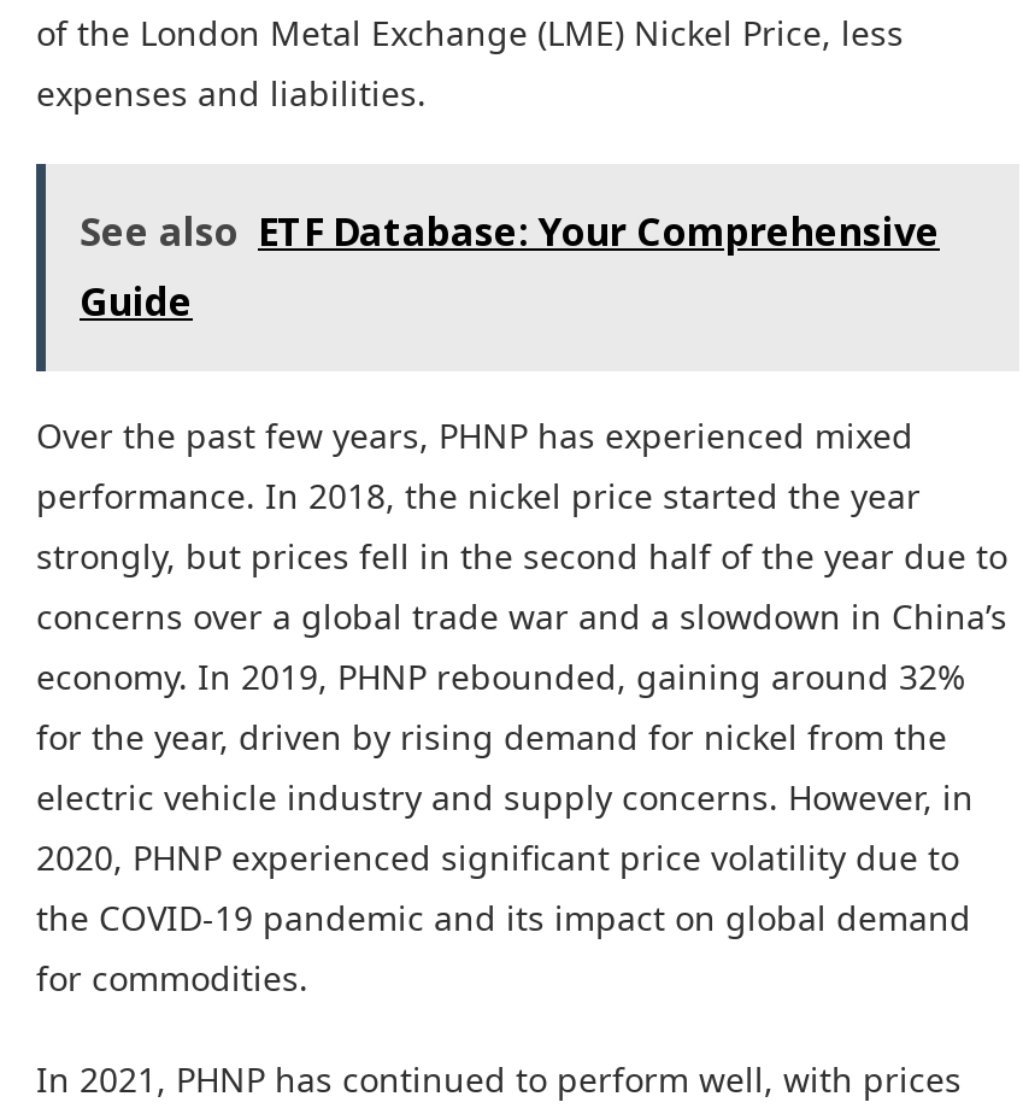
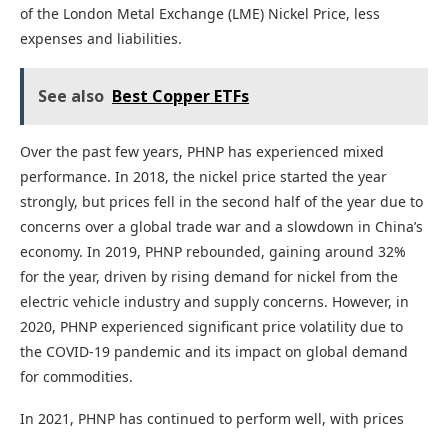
[80,206,940,329] See also ETF Database: Your Comprehensive | Guide -> [38,85,249,107] See also Best Copper ETFs

